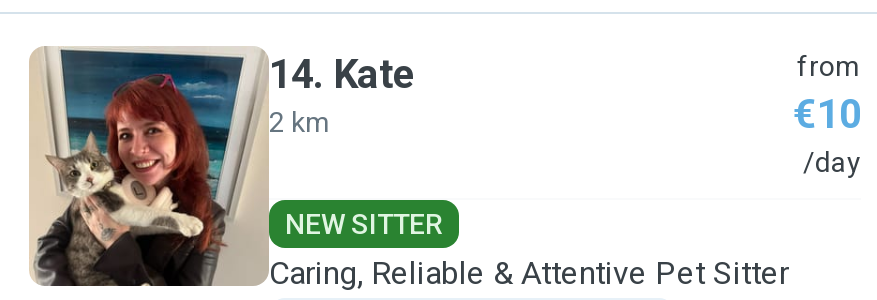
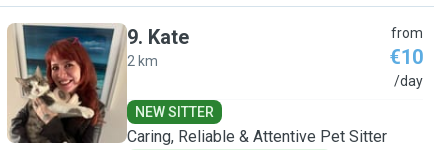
[269,50,415,98] 14. Kate -> [127,25,189,49] 9. Kate

